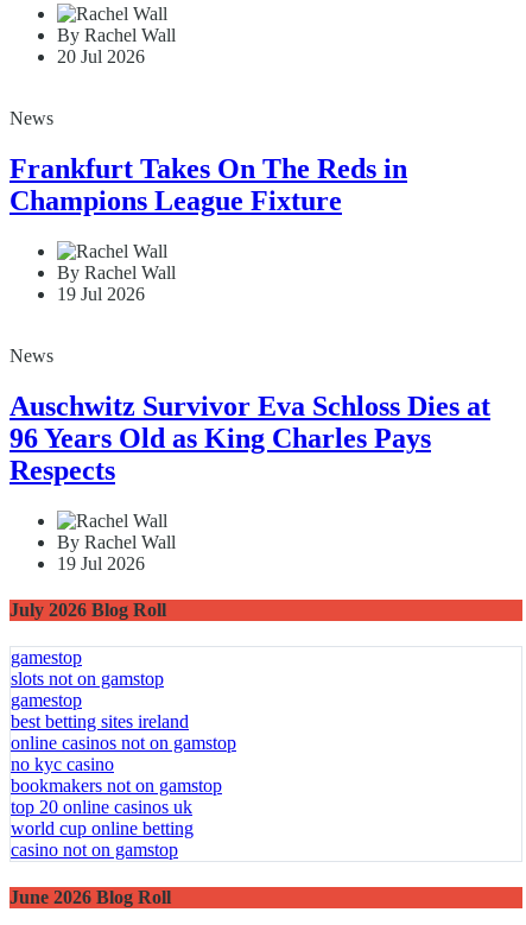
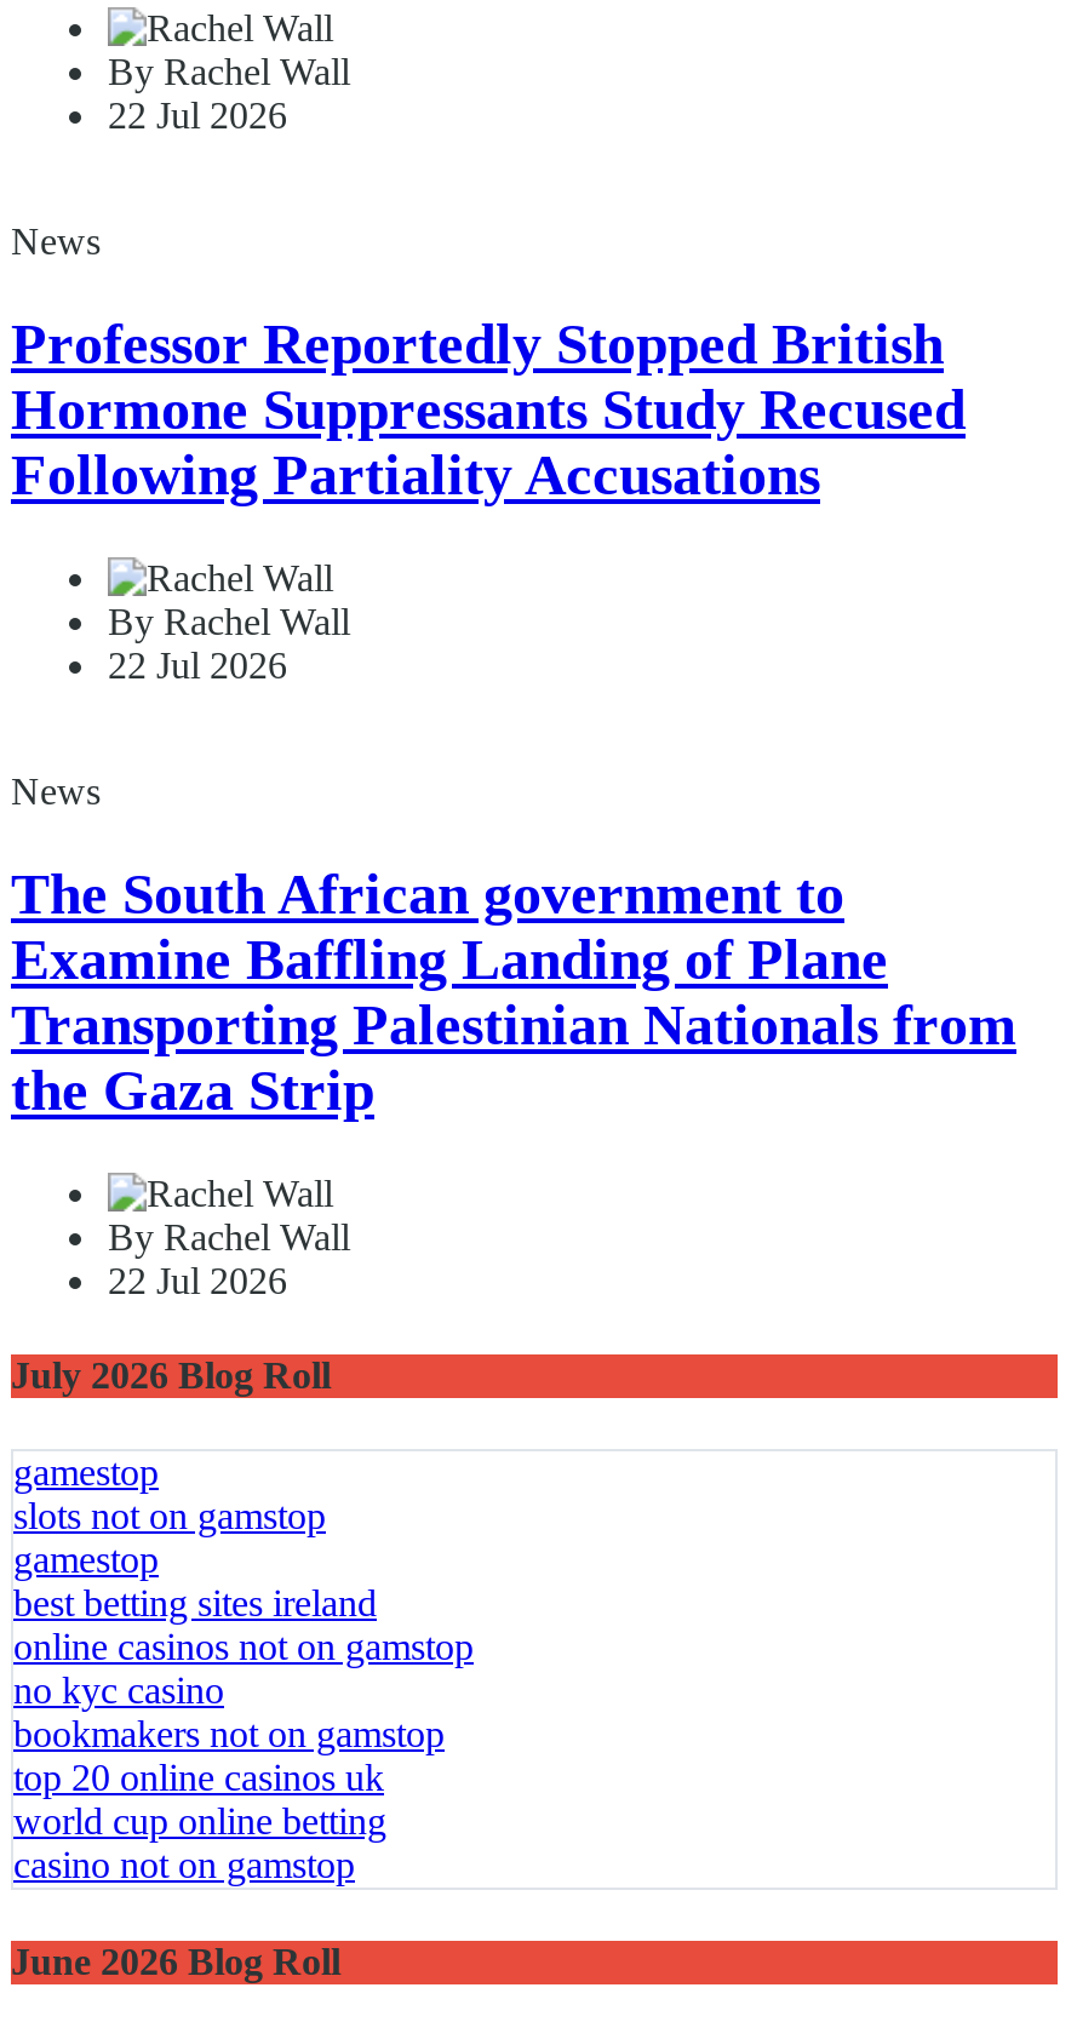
[57,46,145,66] 20 Jul 2026 -> [108,94,287,135] 22 Jul 2026
[9,153,407,216] Frankfurt Takes On The Reds in | Champions League Fixture -> [11,312,966,506] Professor Reportedly Stopped British | Hormone Suppressants Study Recused | Following Partiality Accusations
[57,283,145,304] 19 Jul 2026 -> [108,644,287,685] 22 Jul 2026
[9,390,490,485] Auschwitz Survivor Eva Schloss Dies at | 96 Years Old as King Charles Pays | Respects -> [11,862,1016,1121] The South African government to | Examine Baffling Landing of Plane | Transporting Palestinian Nationals from | the Gaza Strip
[57,553,145,573] 19 Jul 2026 -> [108,1259,287,1300] 22 Jul 2026

